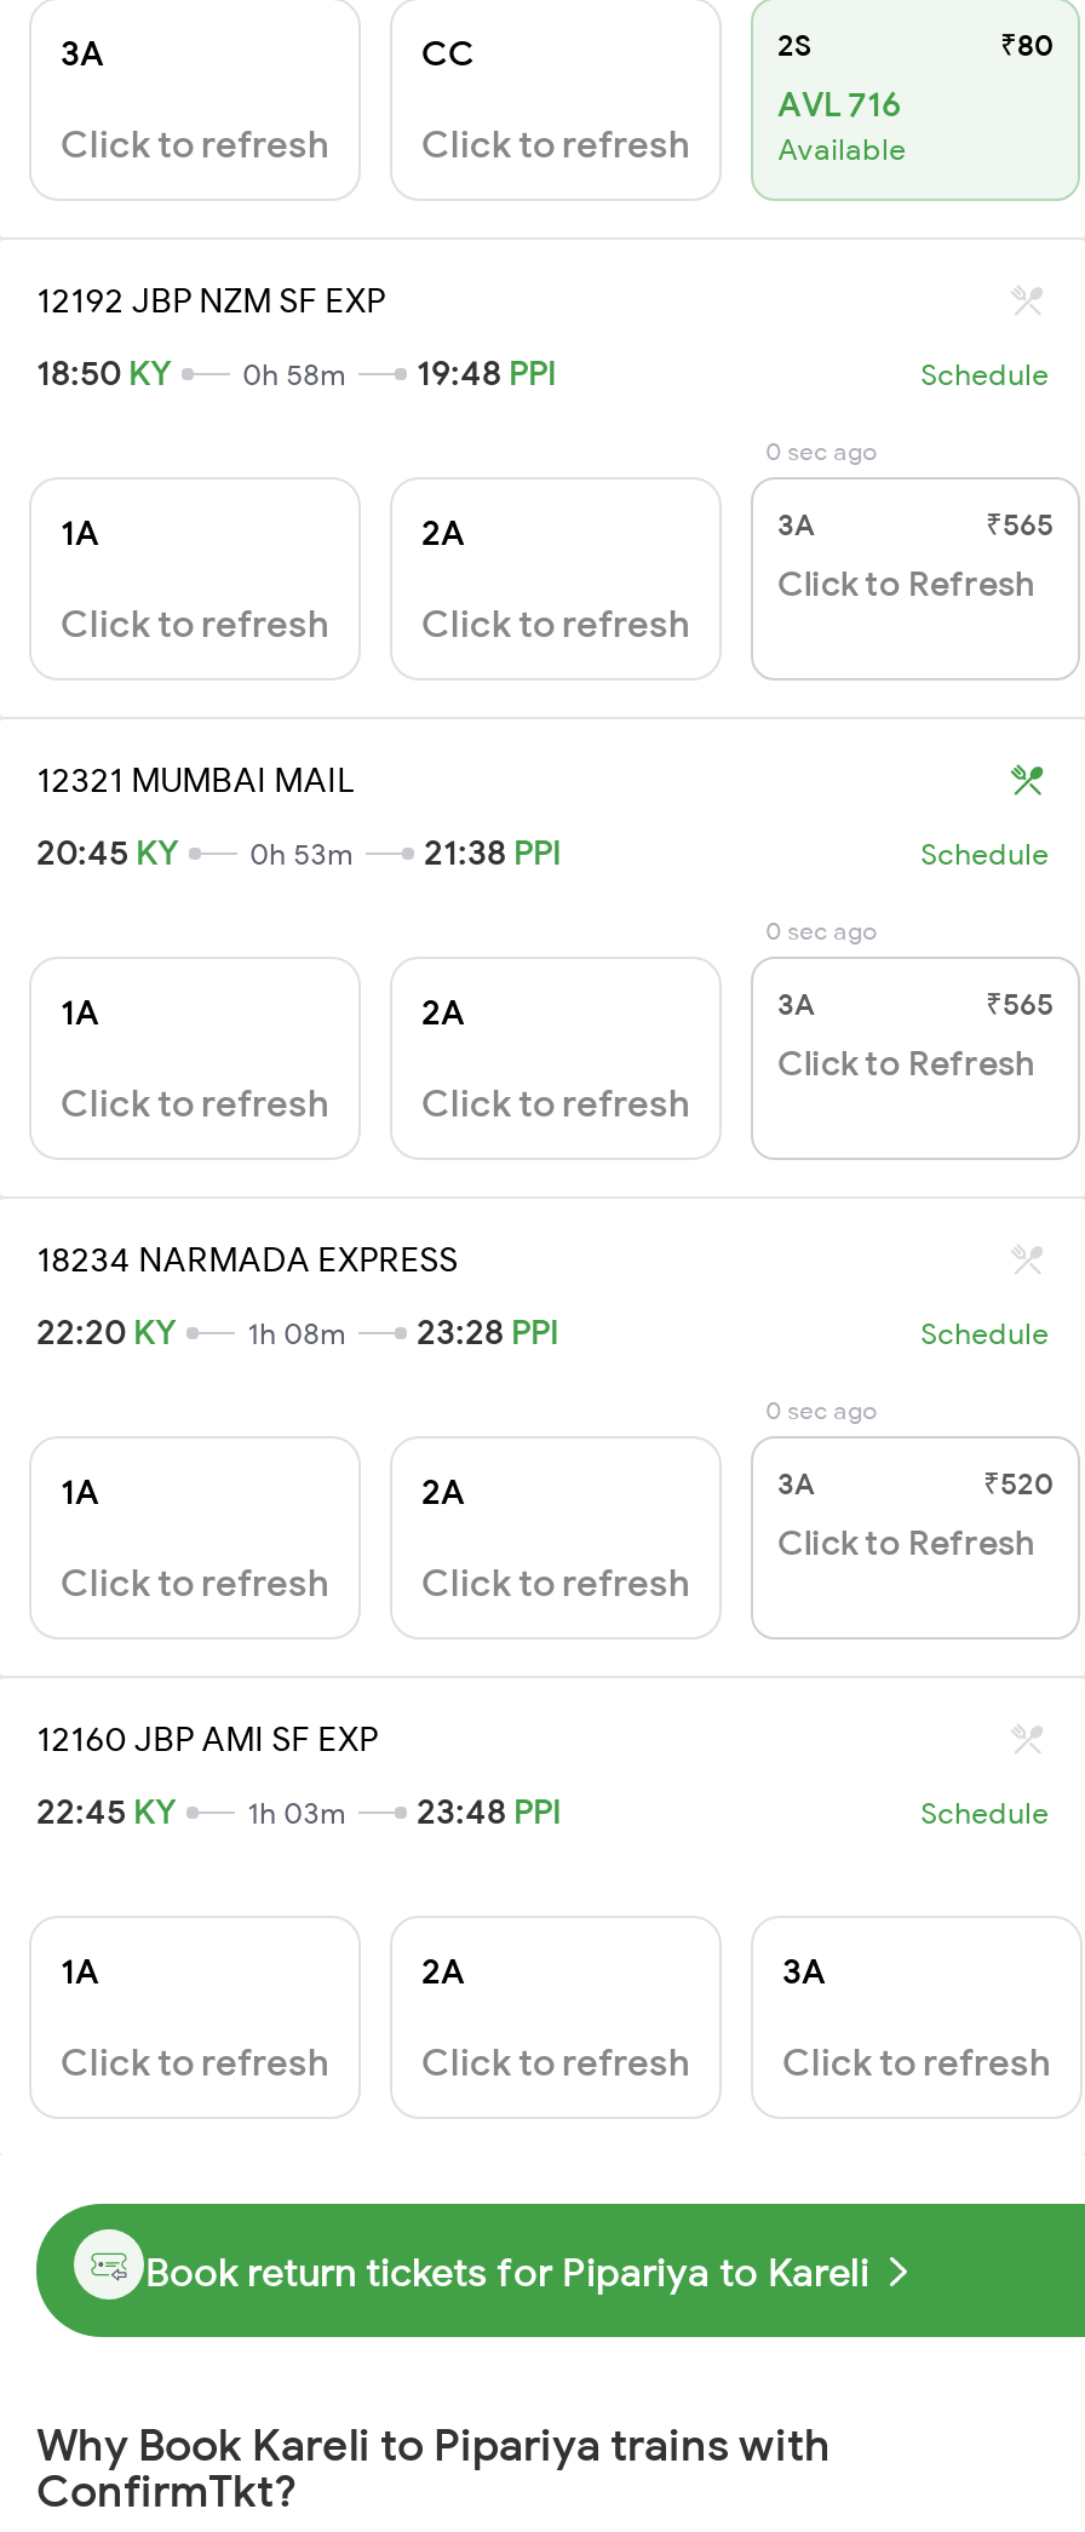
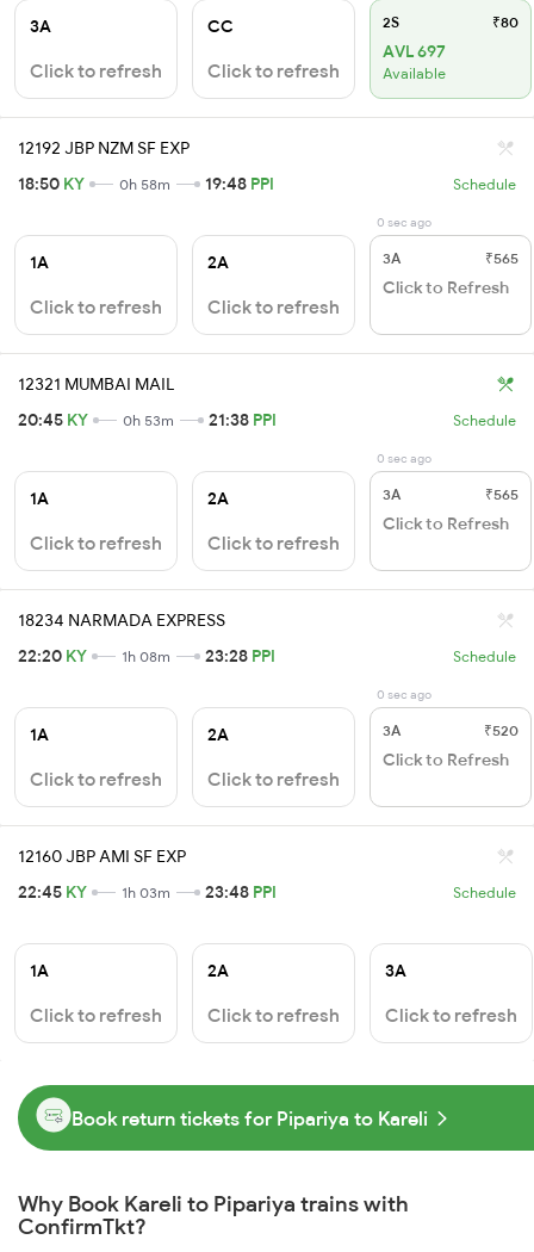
[777,83,901,126] AVL 716 -> [383,41,446,62] AVL 697

